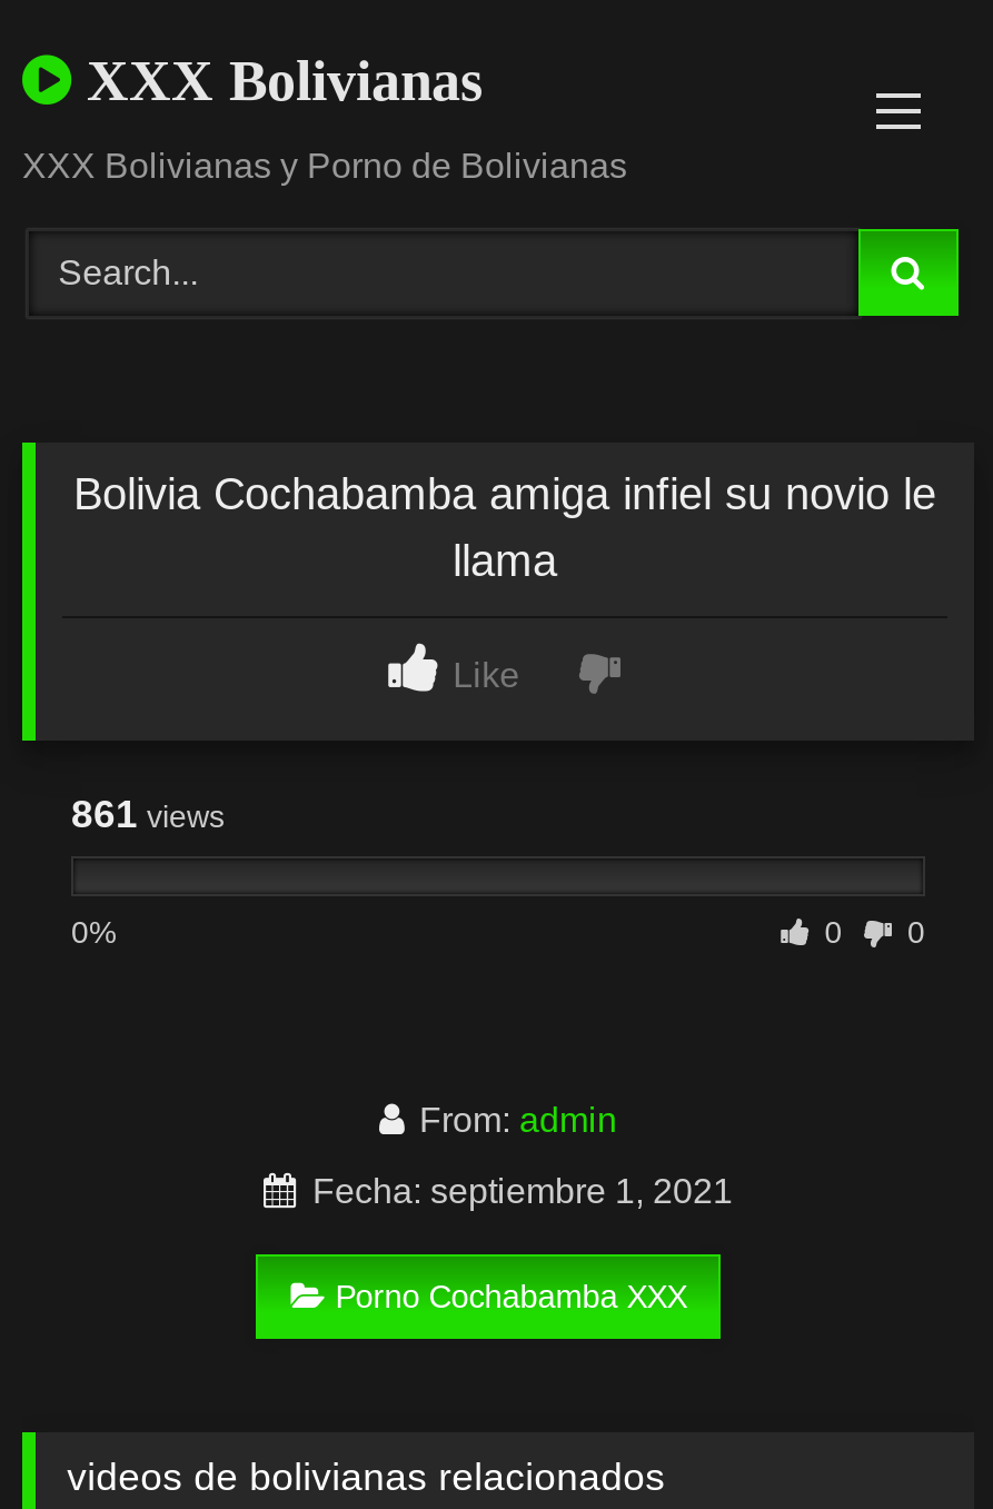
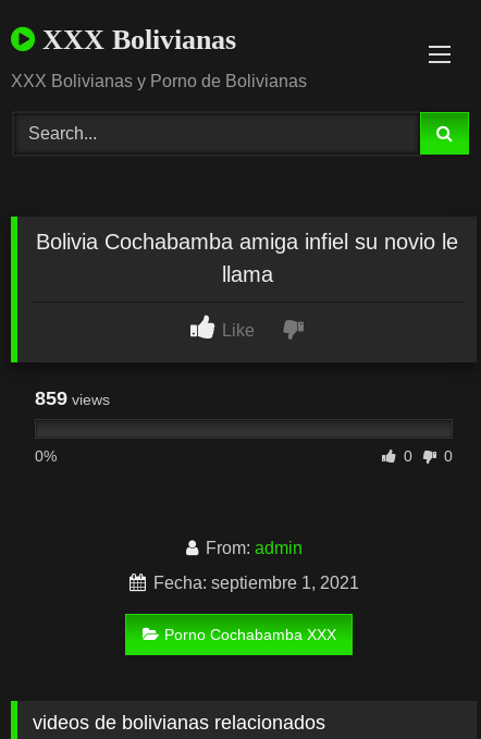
[71,793,225,837] 861 views -> [35,388,110,410] 859 views

